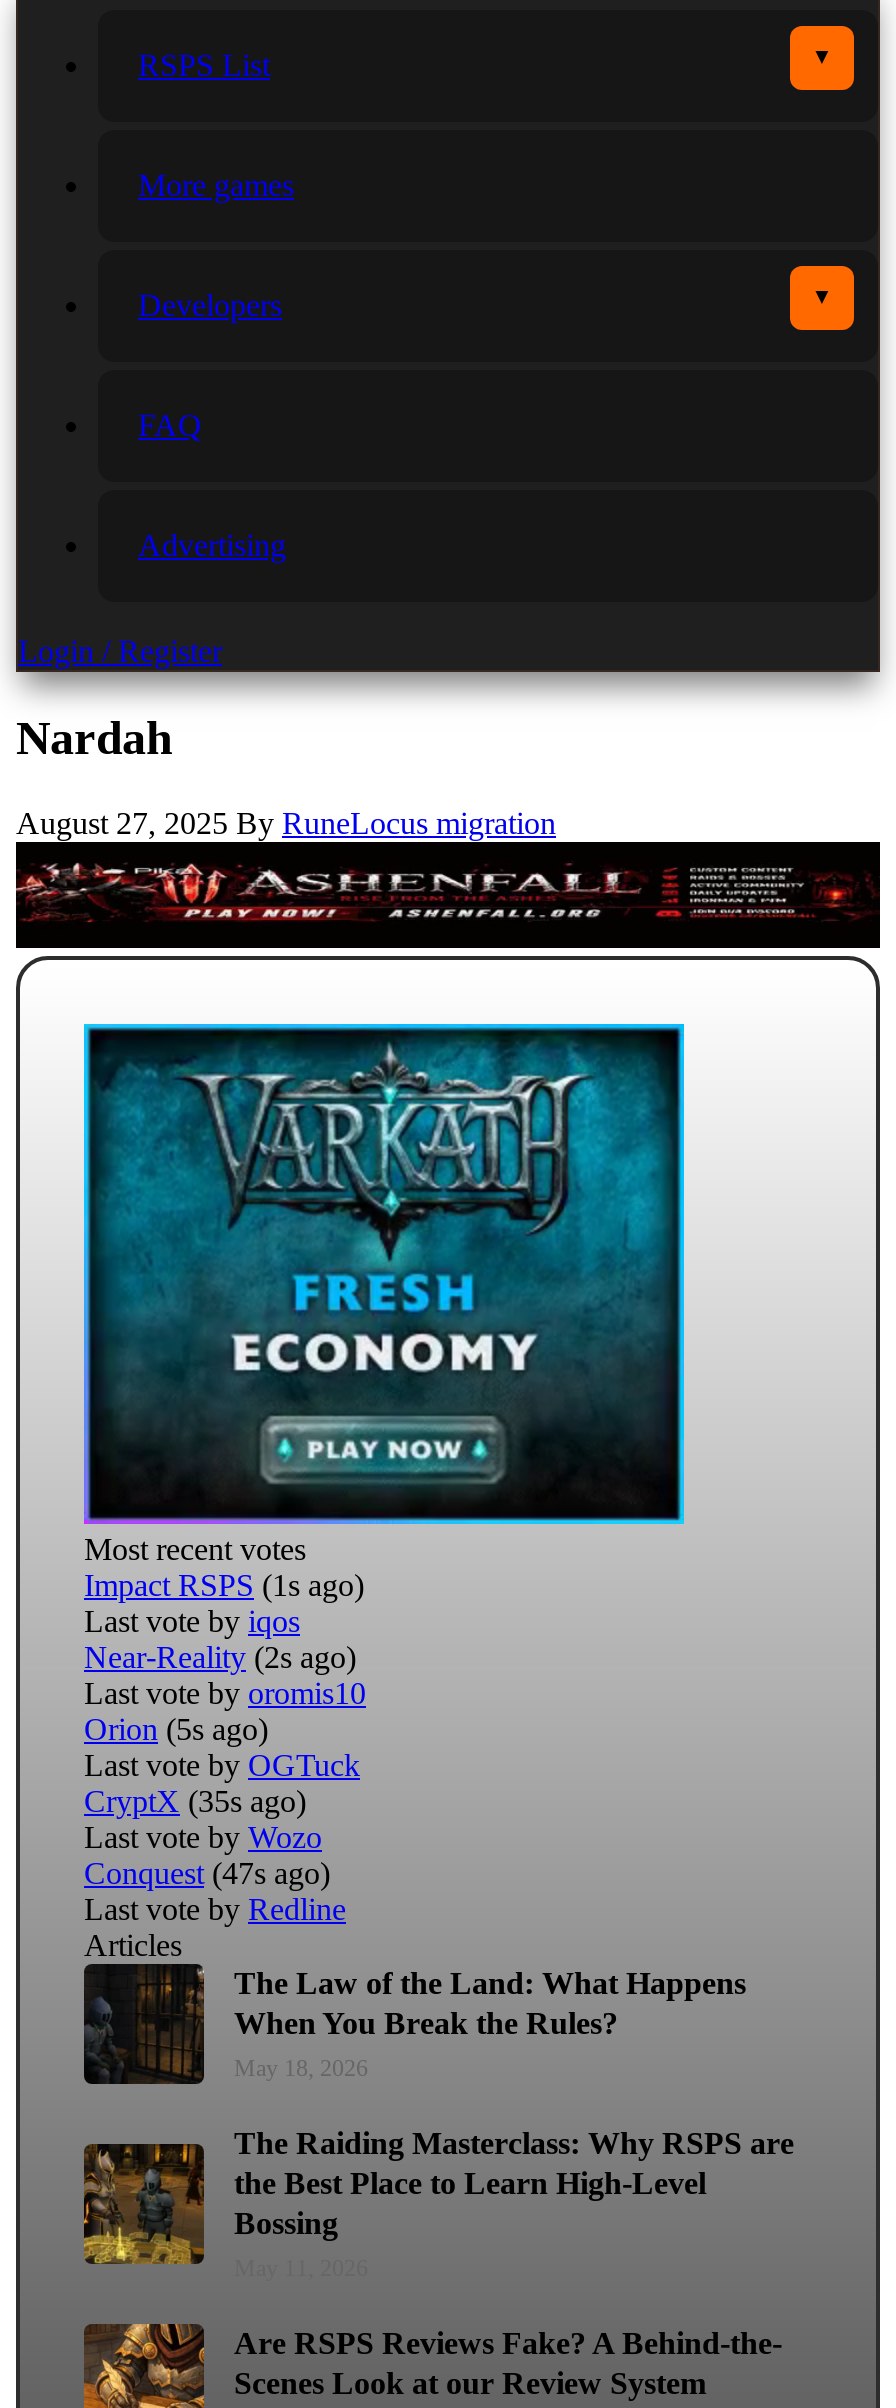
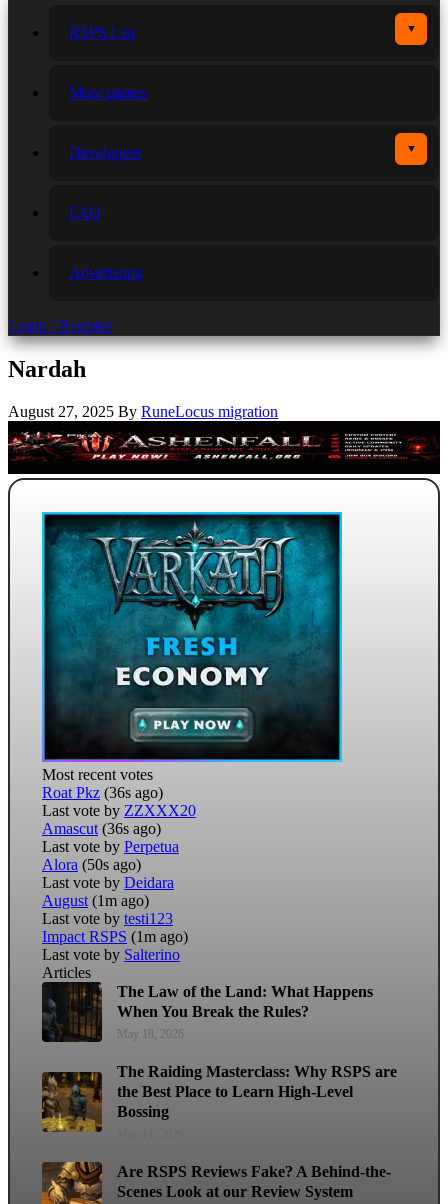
[84,1568,366,1926] Impact RSPS (1s ago) | Last vote by iqos | Near-Reality (2s ago) | Last vote by oromis10 | Orion (5s ago) | Last vote by OGTuck | CryptX (35s ago) | Last vote by Wozo | Conquest (47s ago) | Last vote by Redline -> [42,784,196,963] Roat Pkz (36s ago) | Last vote by ZZXXX20 | Amascut (36s ago) | Last vote by Perpetua | Alora (50s ago) | Last vote by Deidara | August (1m ago) | Last vote by testi123 | Impact RSPS (1m ago) | Last vote by Salterino

